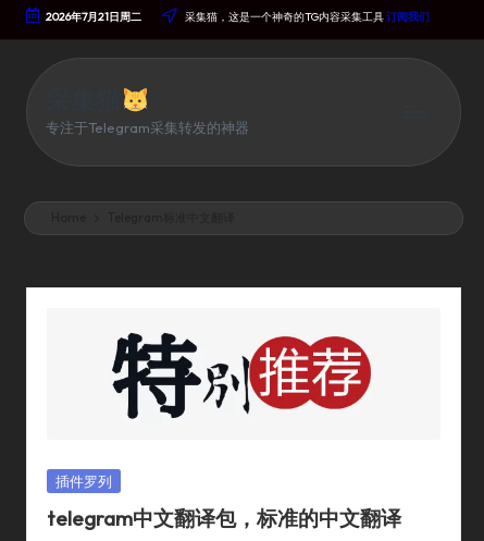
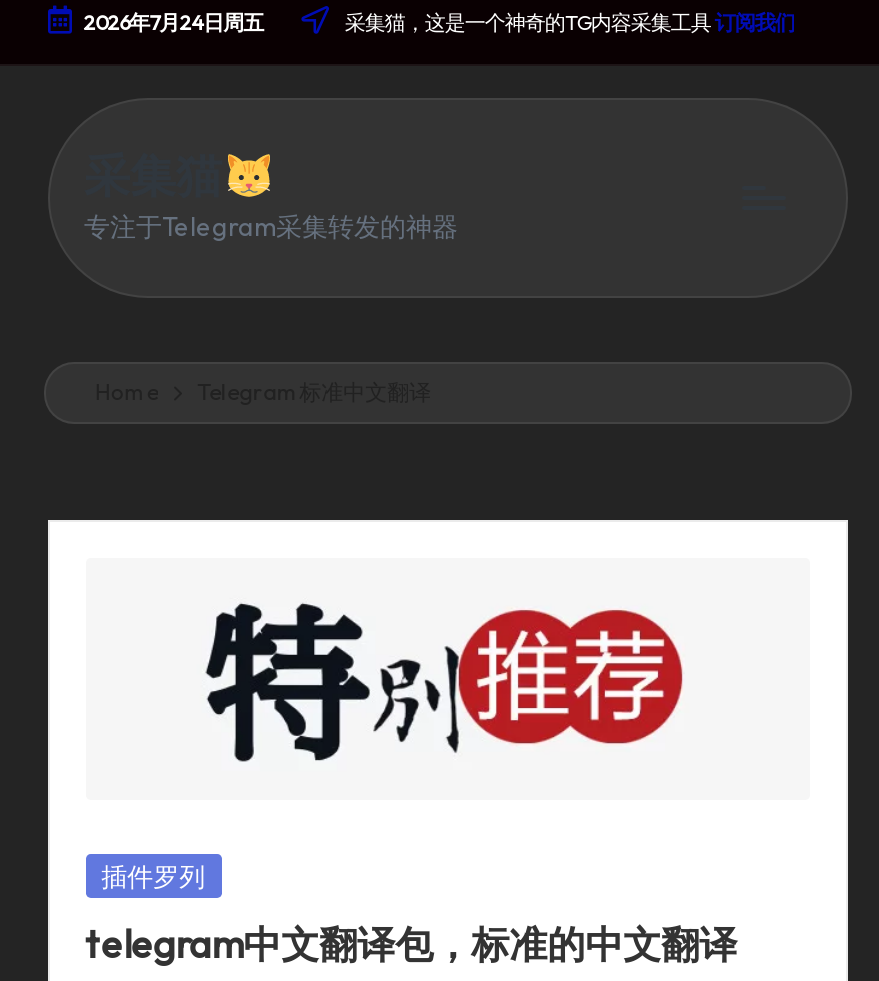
[45,10,141,24] 2026年7月21日周二 -> [83,10,263,36] 2026年7月24日周五

